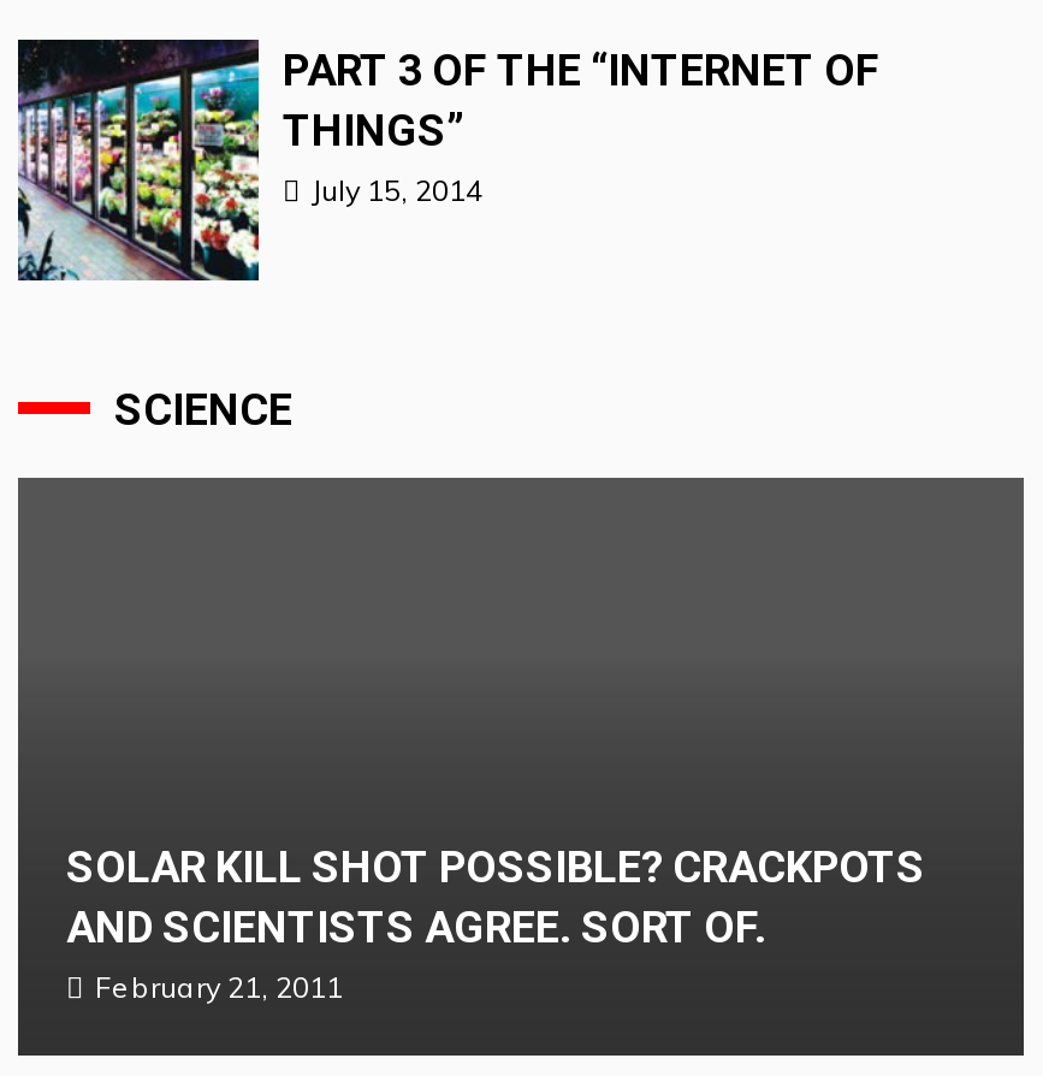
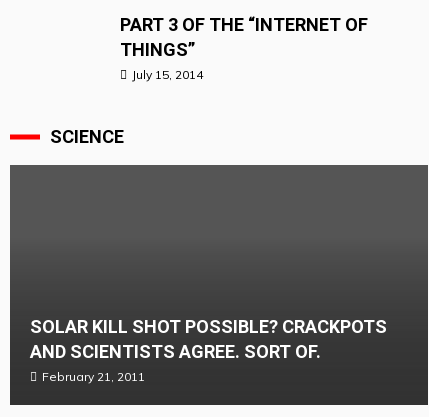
[16,37,261,283] [image] -> none

